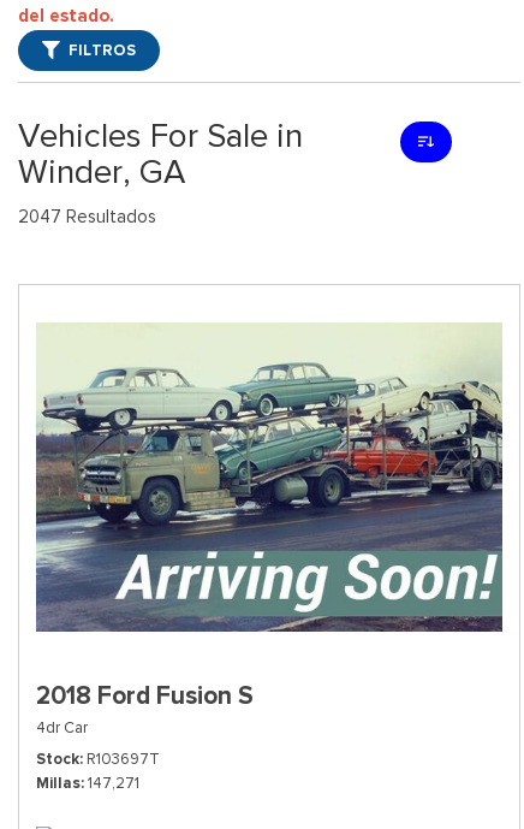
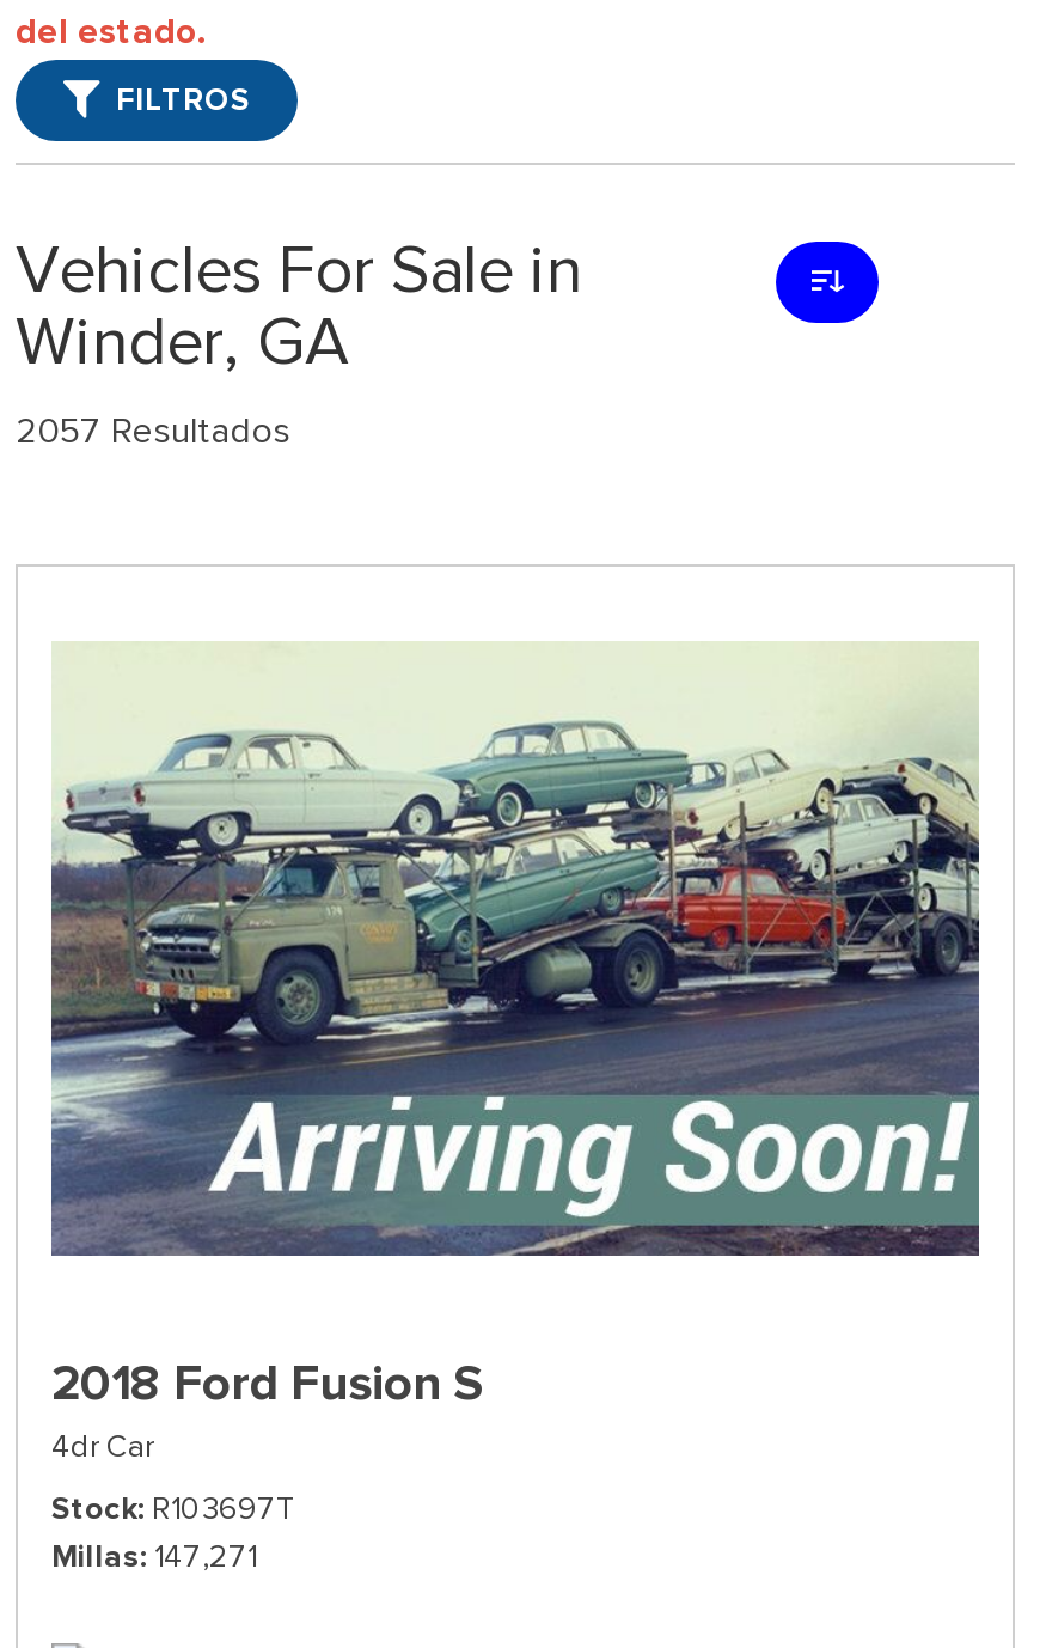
[18,206,156,227] 2047 Resultados -> [16,409,290,452] 2057 Resultados

